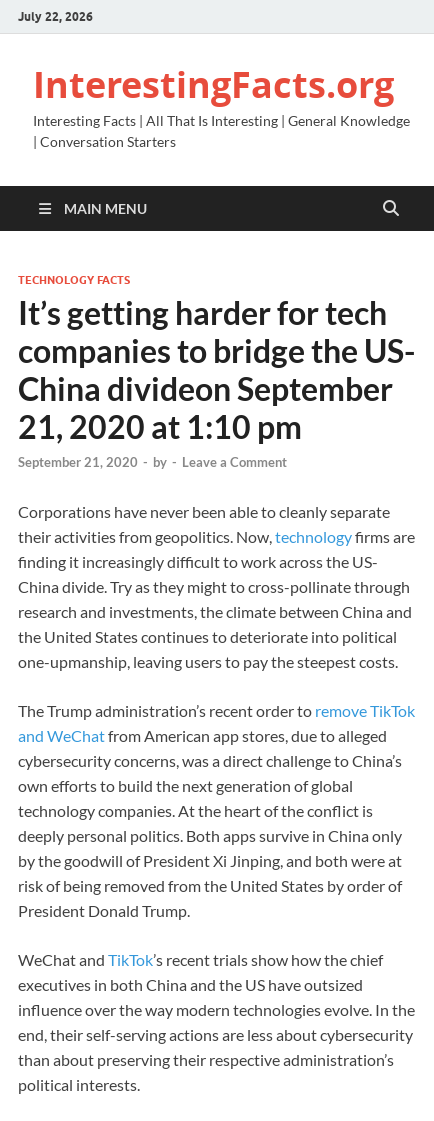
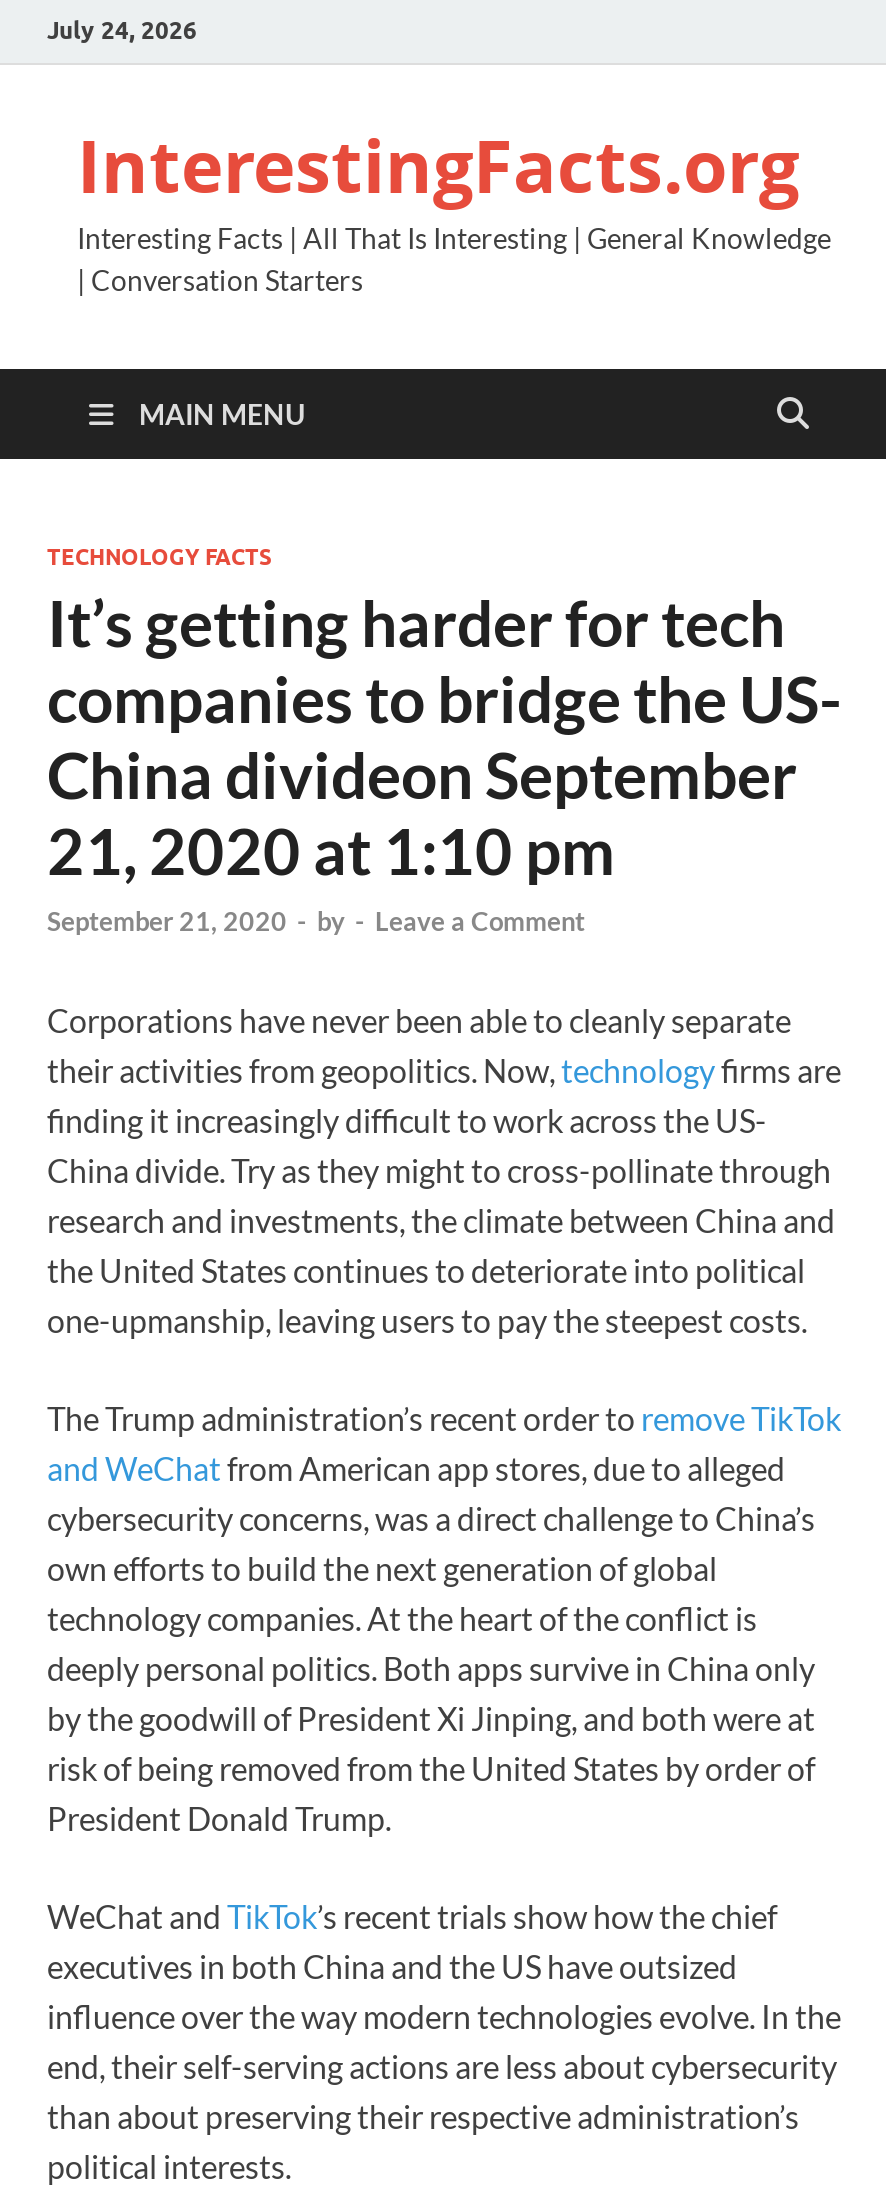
[18,8,93,23] July 22, 2026 -> [47,14,197,44] July 24, 2026

